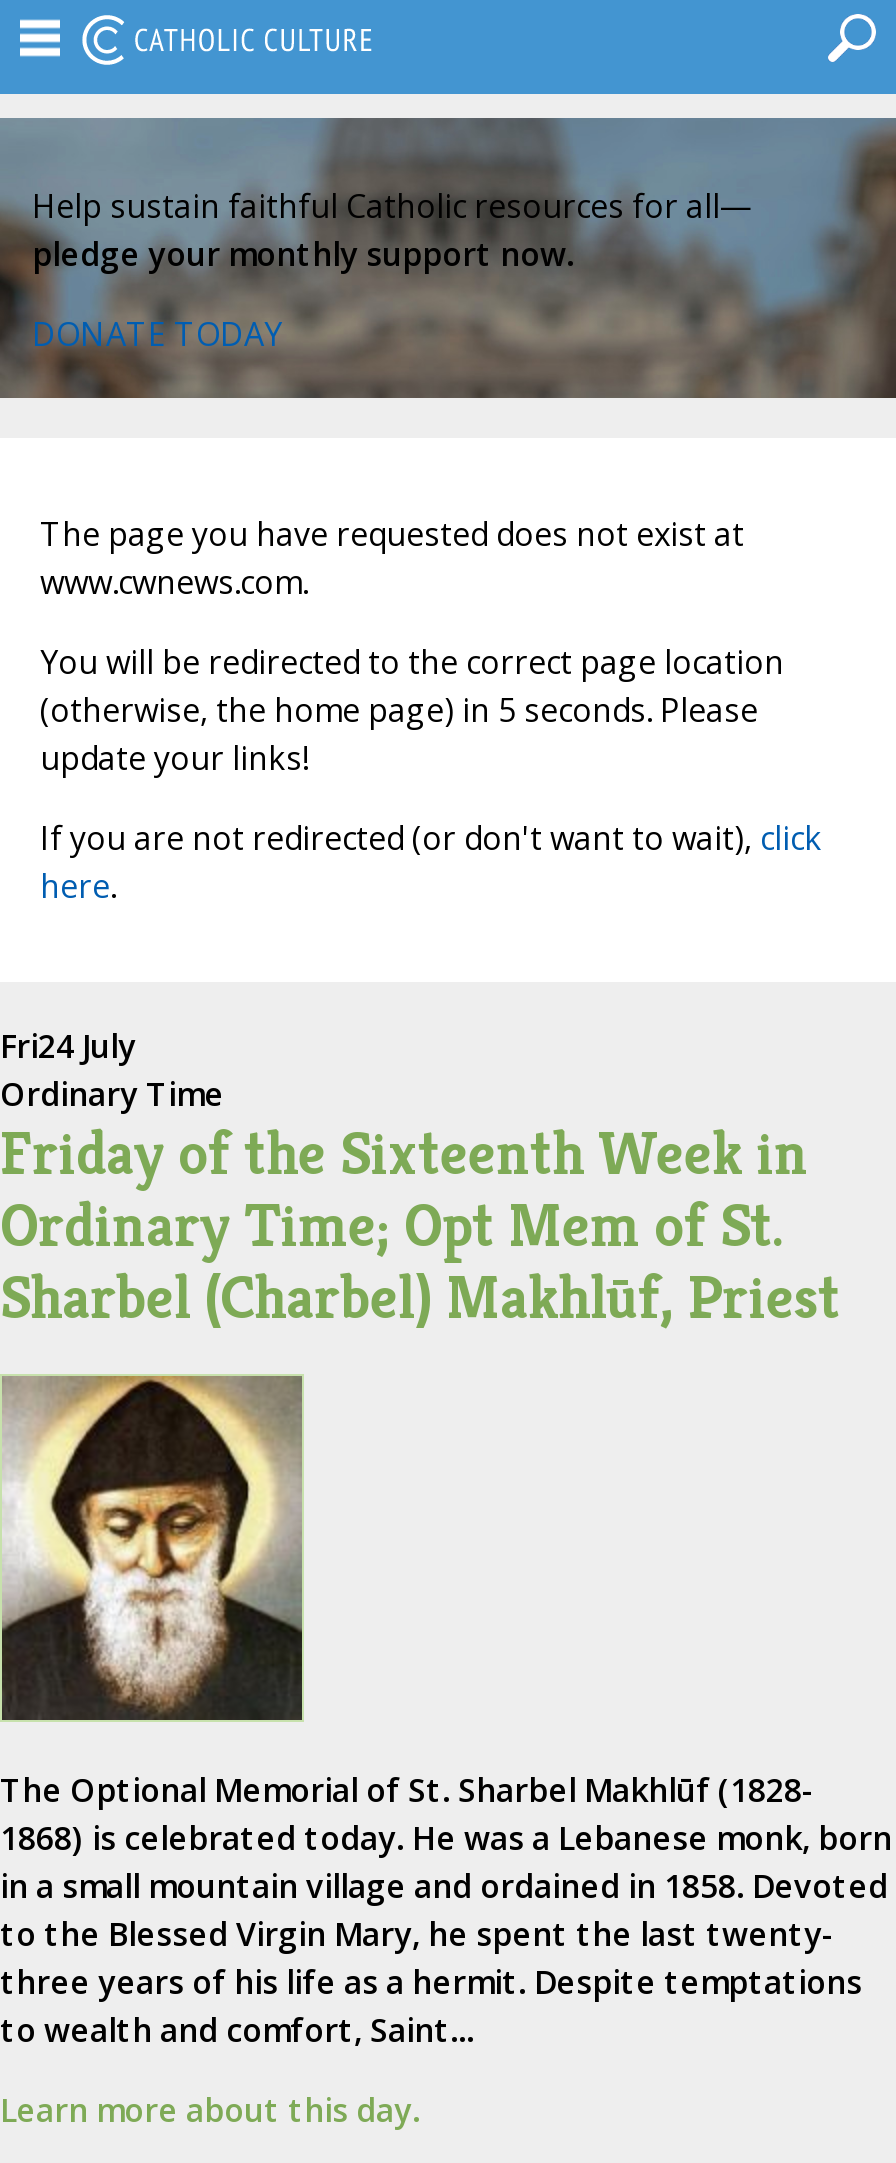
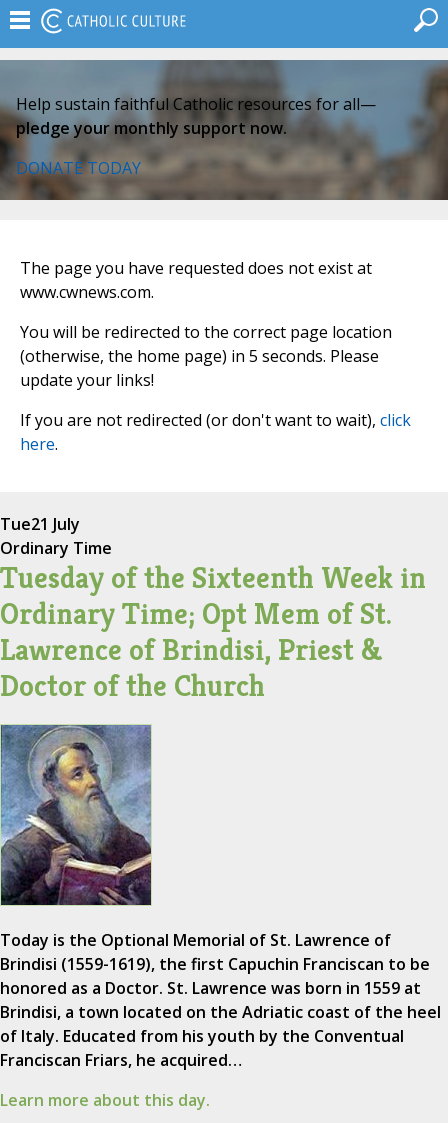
[0,1024,136,1068] Fri24 July -> [0,513,80,535] Tue21 July
[0,1116,808,1192] Friday of the Sixteenth Week in -> [0,559,426,597] Tuesday of the Sixteenth Week in
[0,1260,840,1336] Sharbel (Charbel) Makhlūf, Priest -> [0,631,382,705] Lawrence of Brindisi, Priest & | Doctor of the Church
[6,1424,302,1720] [image] -> [3,724,151,878] [image]
[0,1768,892,2052] The Optional Memorial of St. Sharbel Makhlūf (1828- | 1868) is celebrated today. He was a Lebanese monk, born | in a small mountain village and ordained in 1858. Devoted | to the Blessed Virgin Mary, he spent the last twenty- | three years of his life as a hermit. Despite temptations | to wealth and comfort, Saint… -> [0,929,441,1071] Today is the Optional Memorial of St. Lawrence of | Brindisi (1559-1619), the first Capuchin Franciscan to be | honored as a Doctor. St. Lawrence was born in 1559 at | Brindisi, a town located on the Adriatic coast of the heel | of Italy. Educated from his youth by the Conventual | Franciscan Friars, he acquired…

